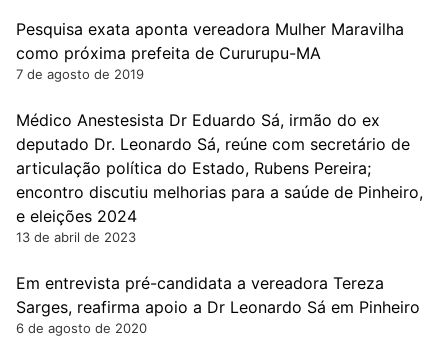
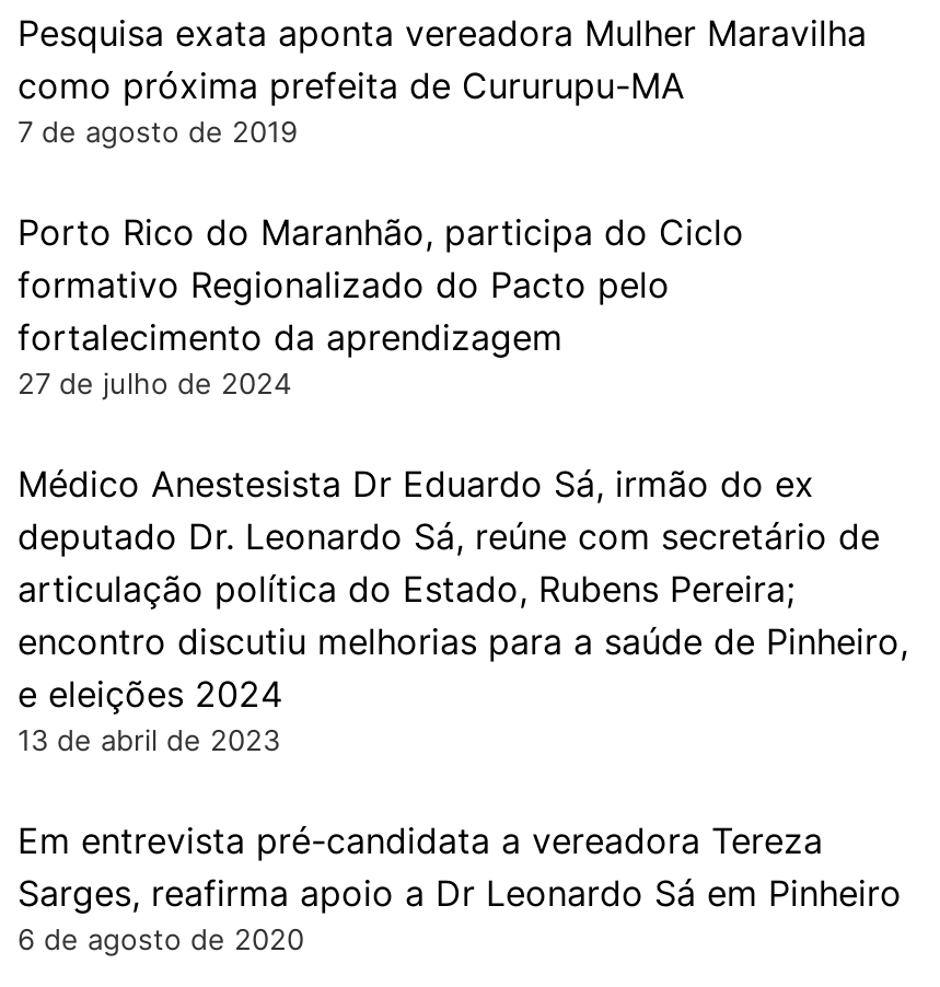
none -> [18,210,744,400] Porto Rico do Maranhão, participa do Ciclo | formativo Regionalizado do Pacto pelo | fortalecimento da aprendizagem | 27 de julho de 2024

